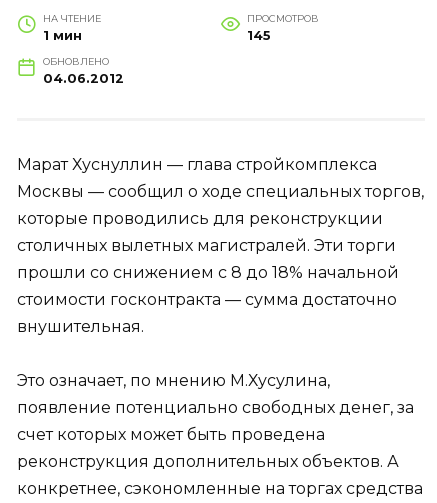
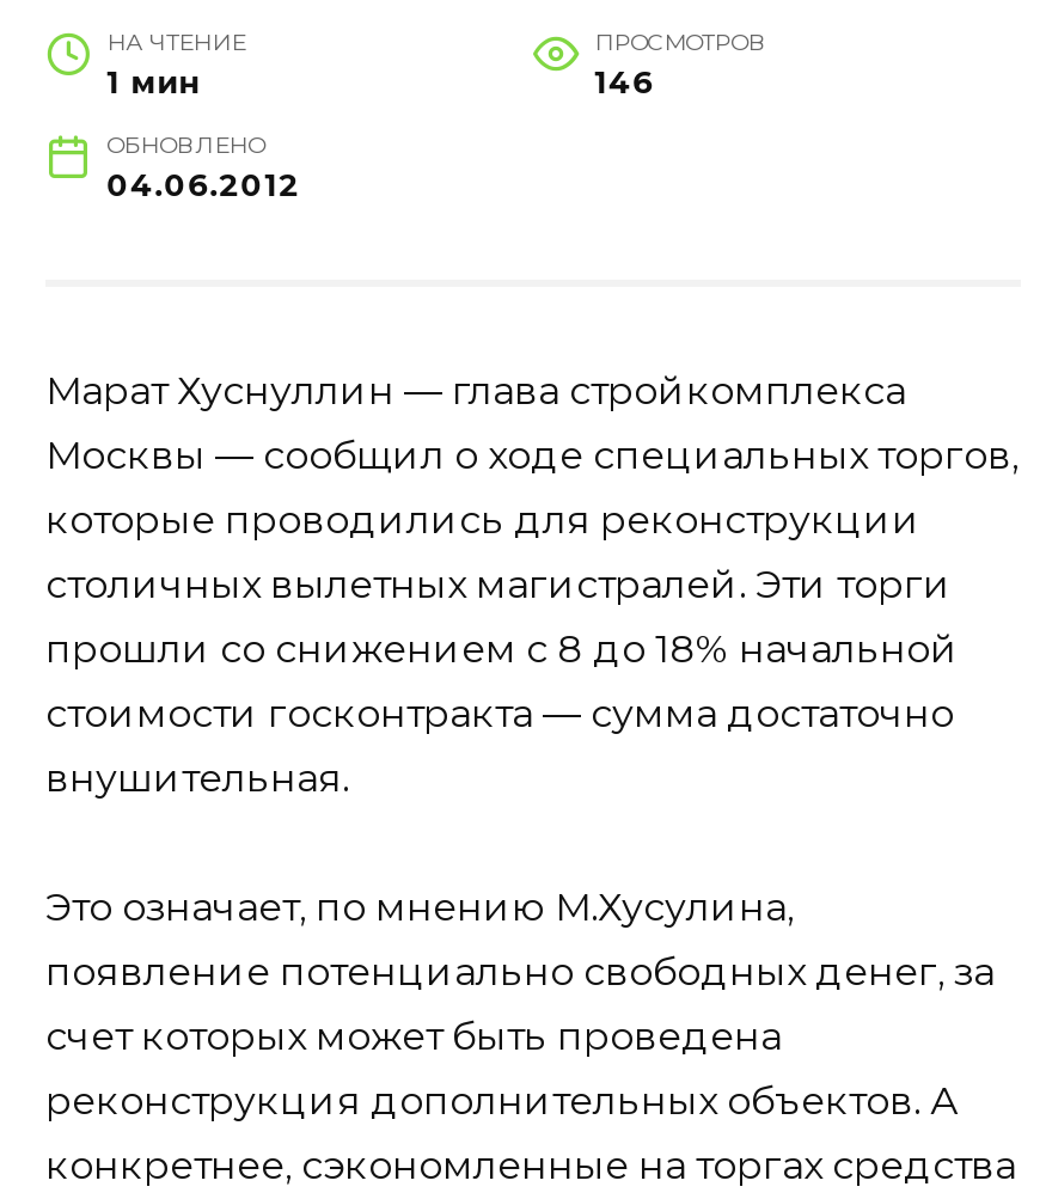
[247,28,271,43] 145 -> [594,64,654,100] 146

